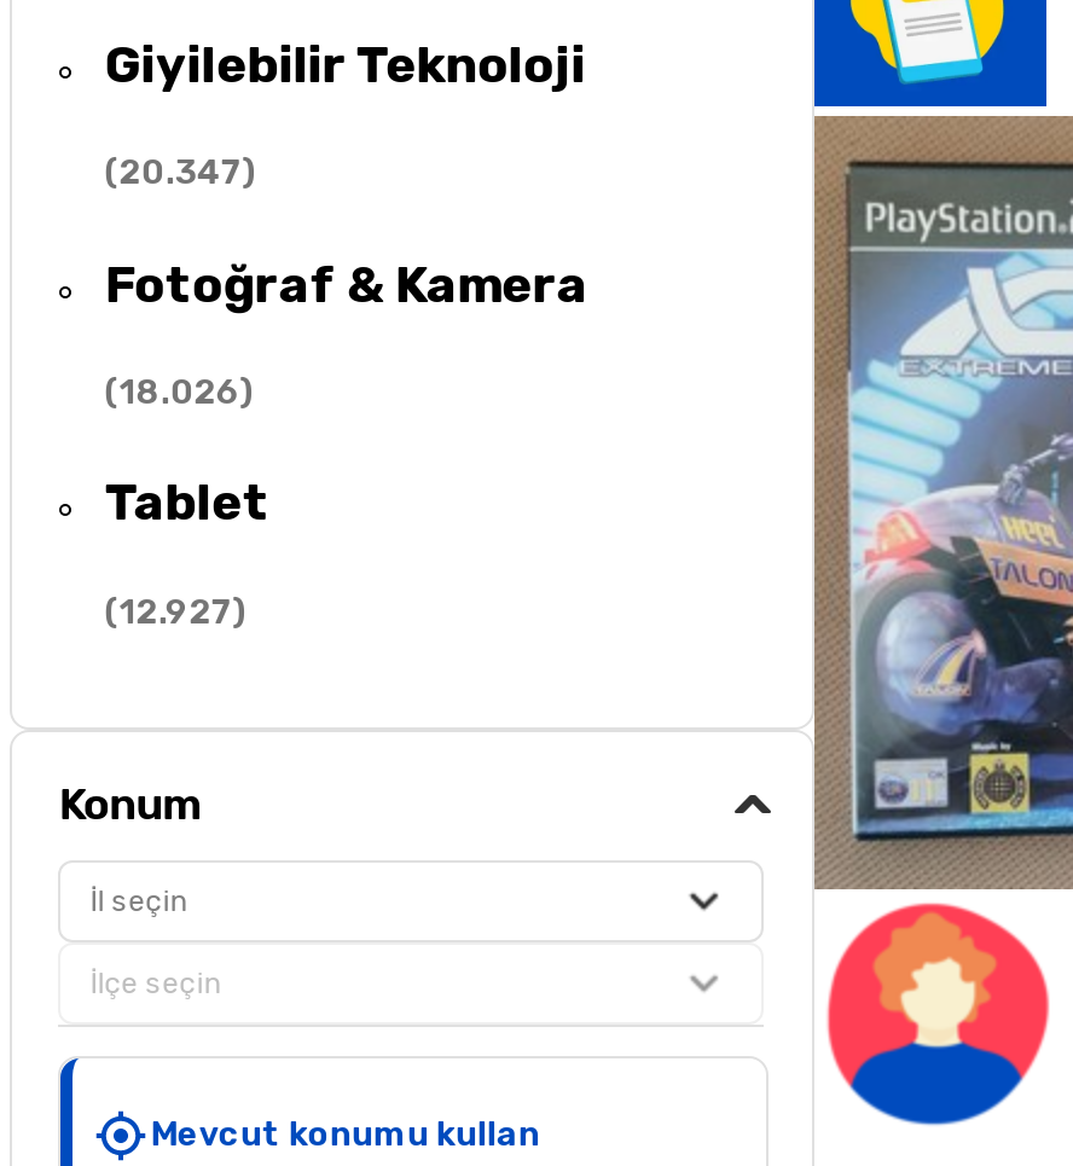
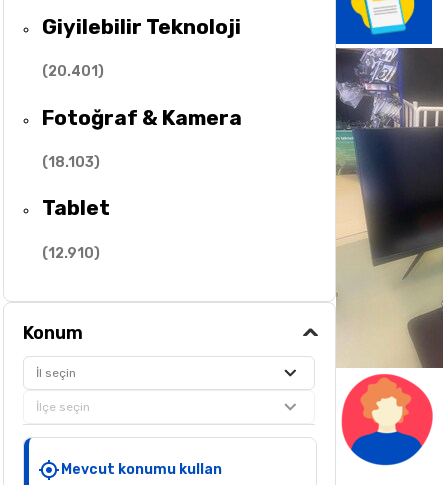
[812,114,1066,889] [image] -> [335,48,440,367] [image]
[105,152,257,194] (20.347) -> [42,63,104,80] (20.401)
[105,372,254,413] (18.026) -> [42,154,100,171] (18.103)
[105,592,247,633] (12.927) -> [42,245,100,262] (12.910)

